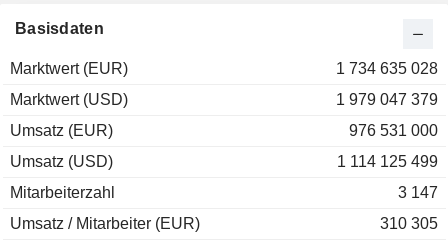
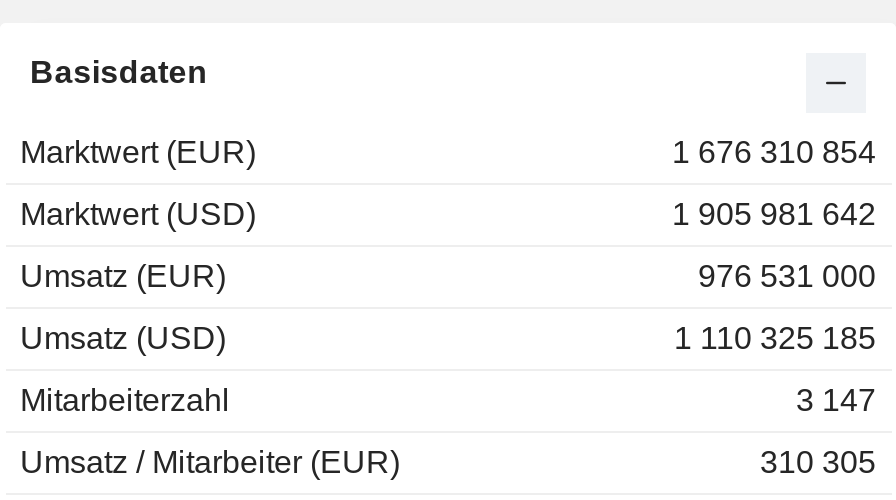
[336,60,438,77] 1 734 635 028 -> [672,135,876,169] 1 676 310 854
[336,91,438,108] 1 979 047 379 -> [672,197,876,231] 1 905 981 642
[337,153,438,170] 1 114 125 499 -> [674,321,876,355] 1 110 325 185

